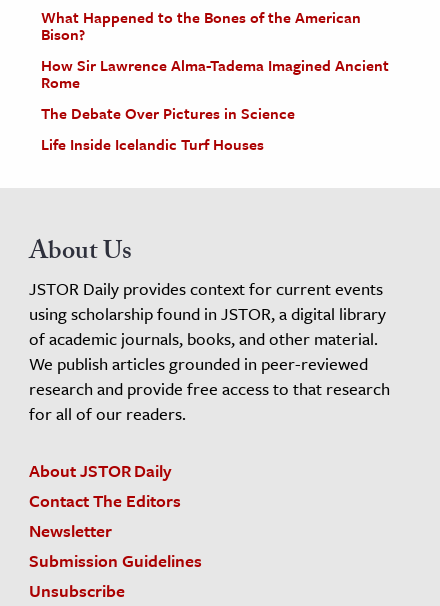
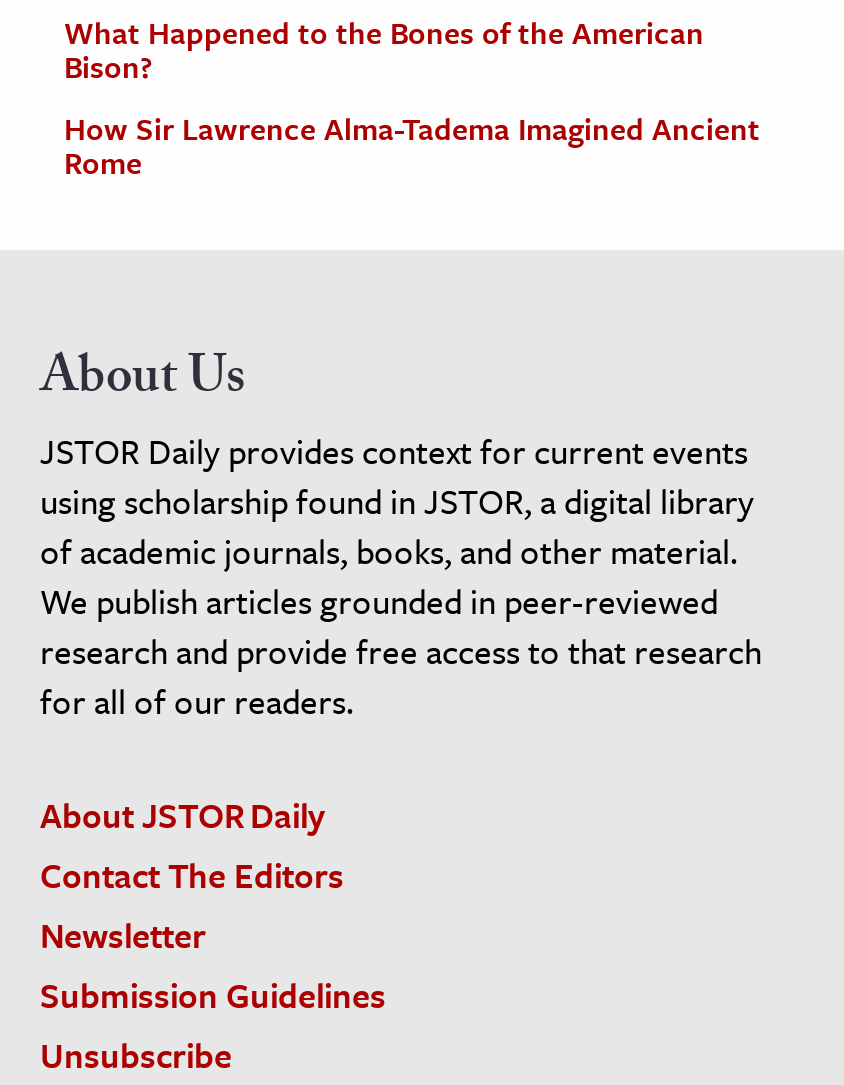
[41,102,295,155] The Debate Over Pictures in Science | Life Inside Icelandic Turf Houses -> none

